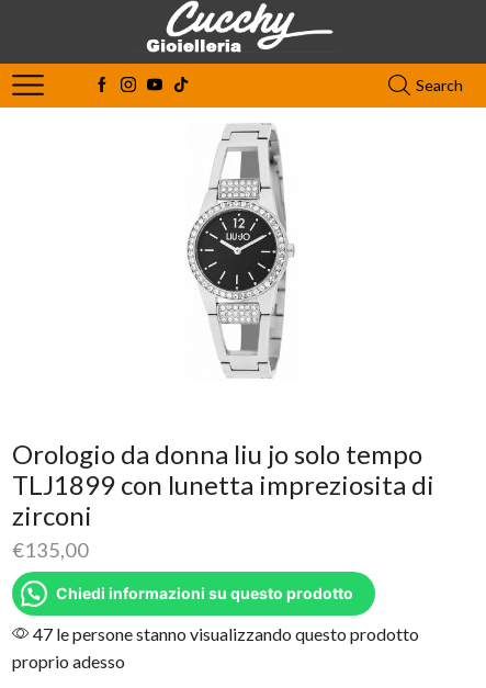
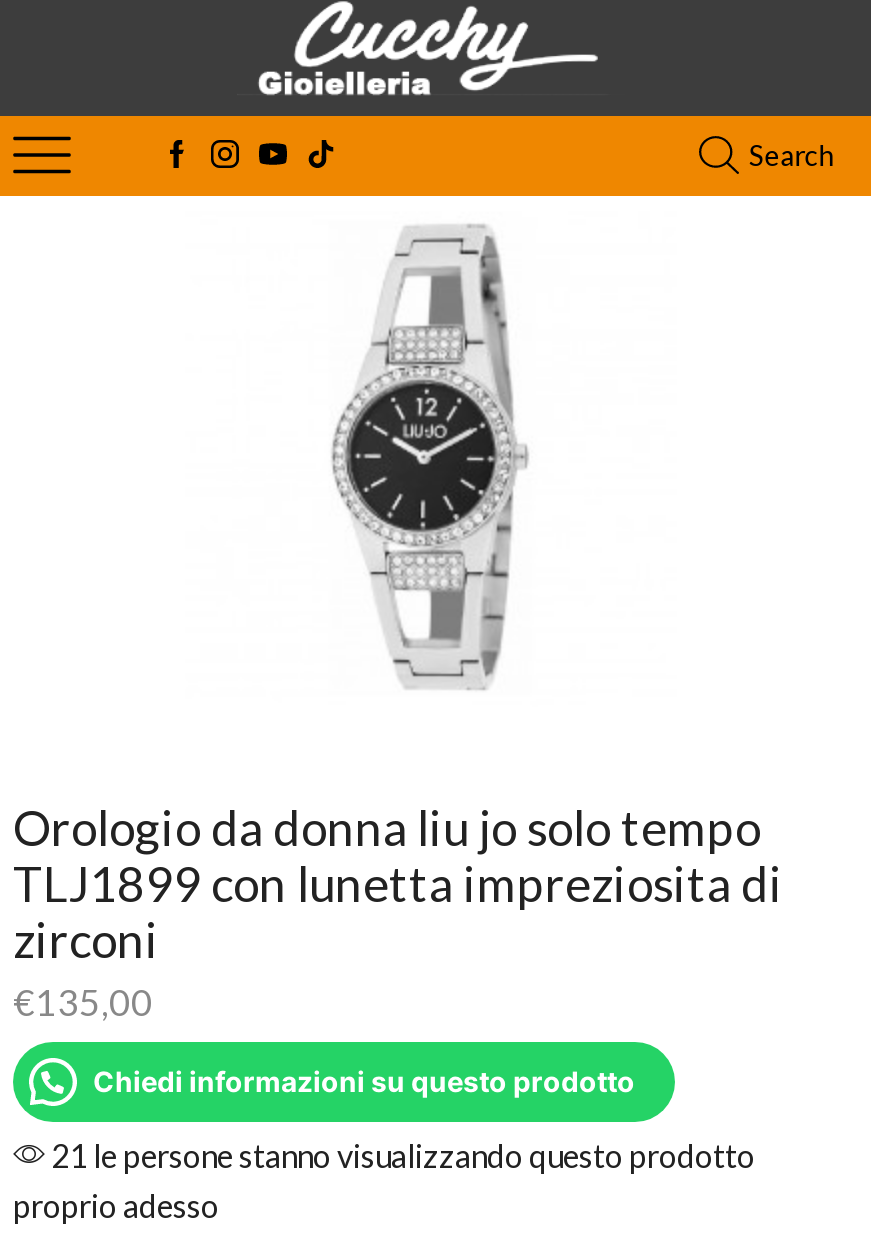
[30,623,419,644] 47 le persone stanno visualizzando questo prodotto -> [45,1136,755,1174] 21 le persone stanno visualizzando questo prodotto

